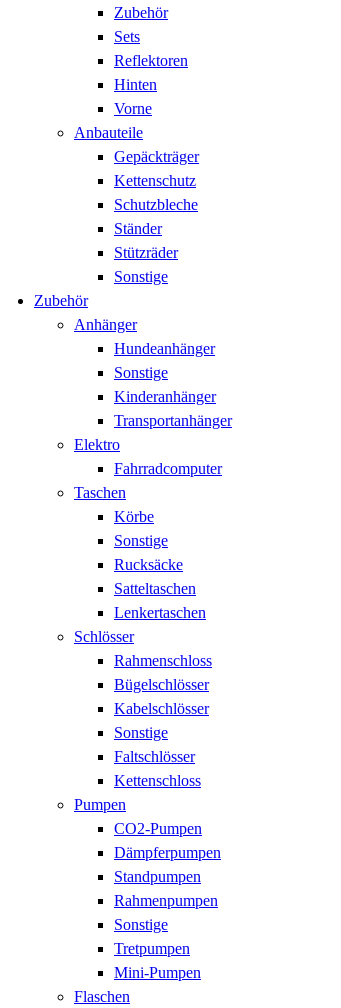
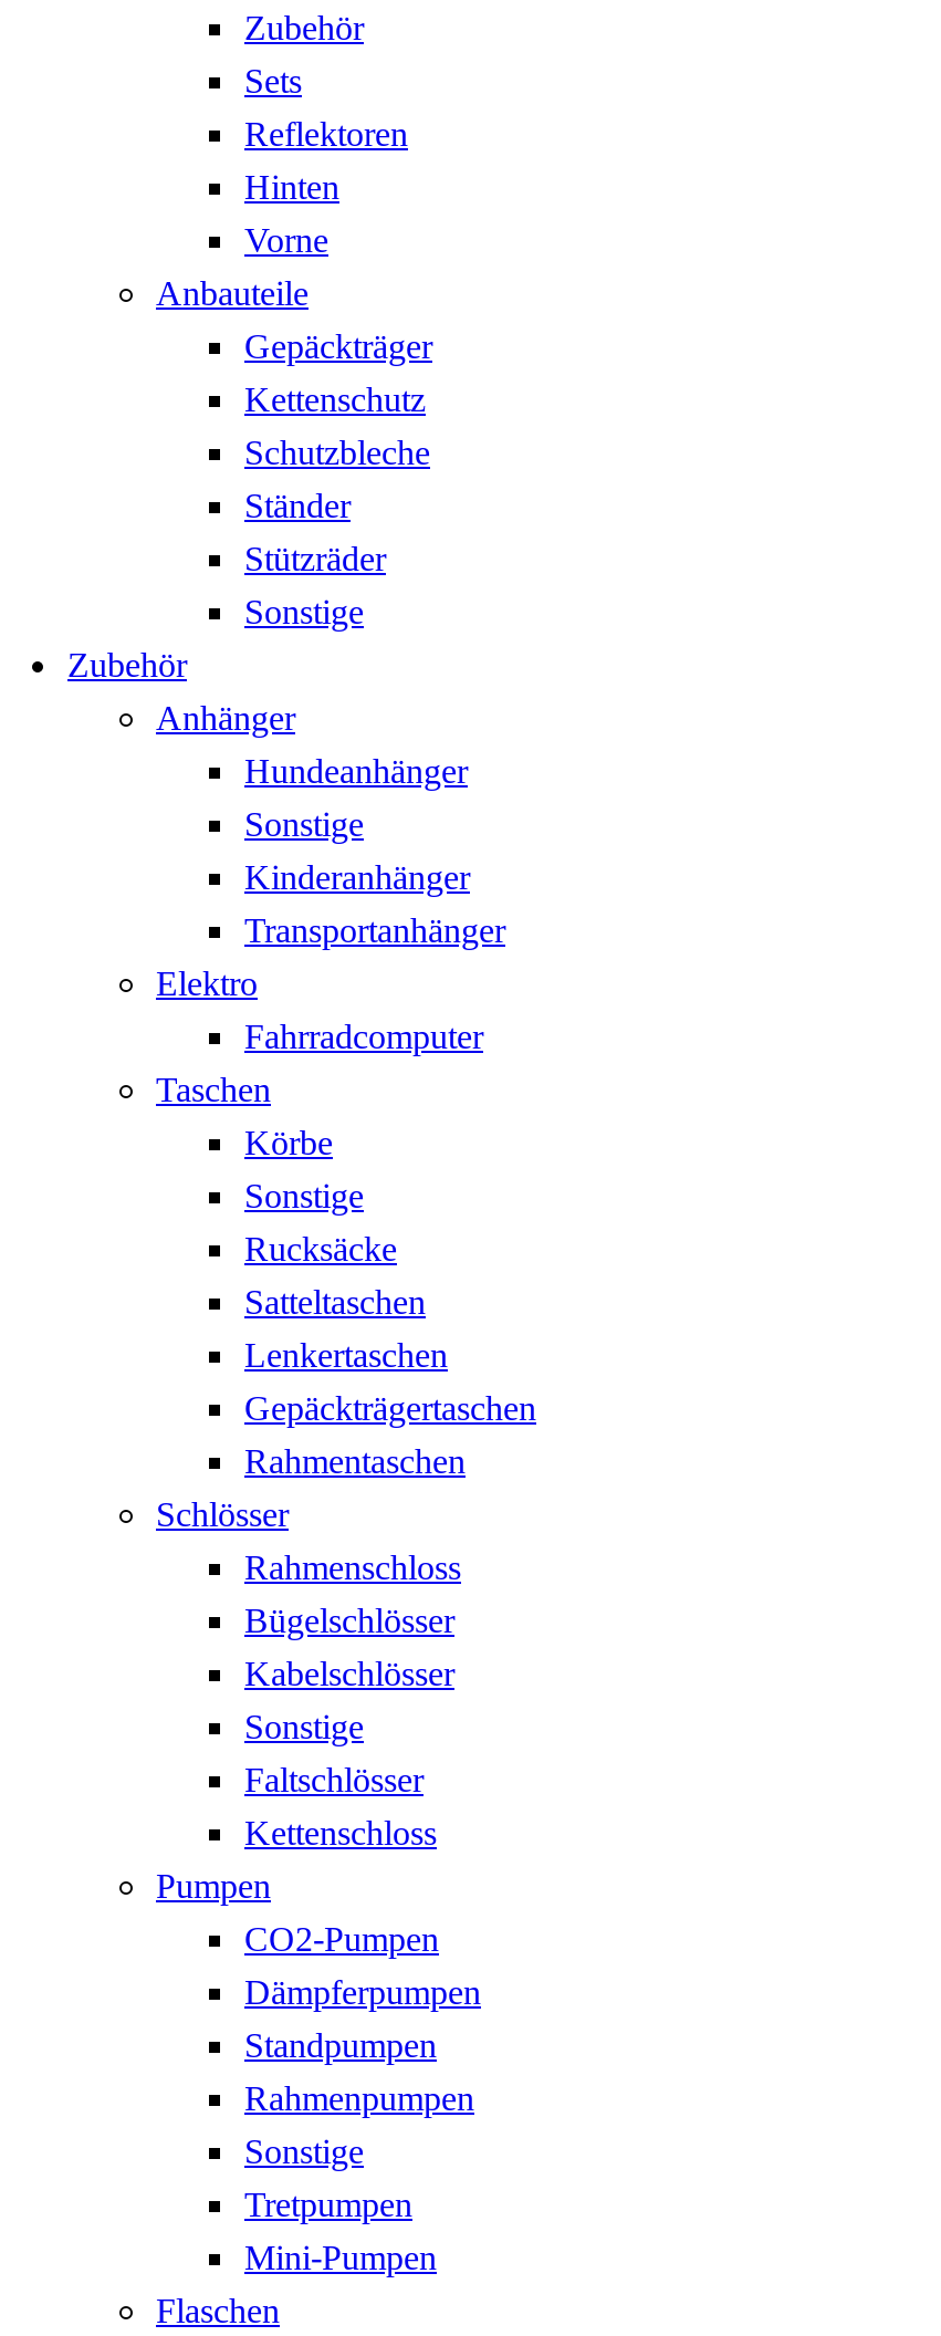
none -> [244,1389,536,1479] Gepäckträgertaschen | Rahmentaschen

